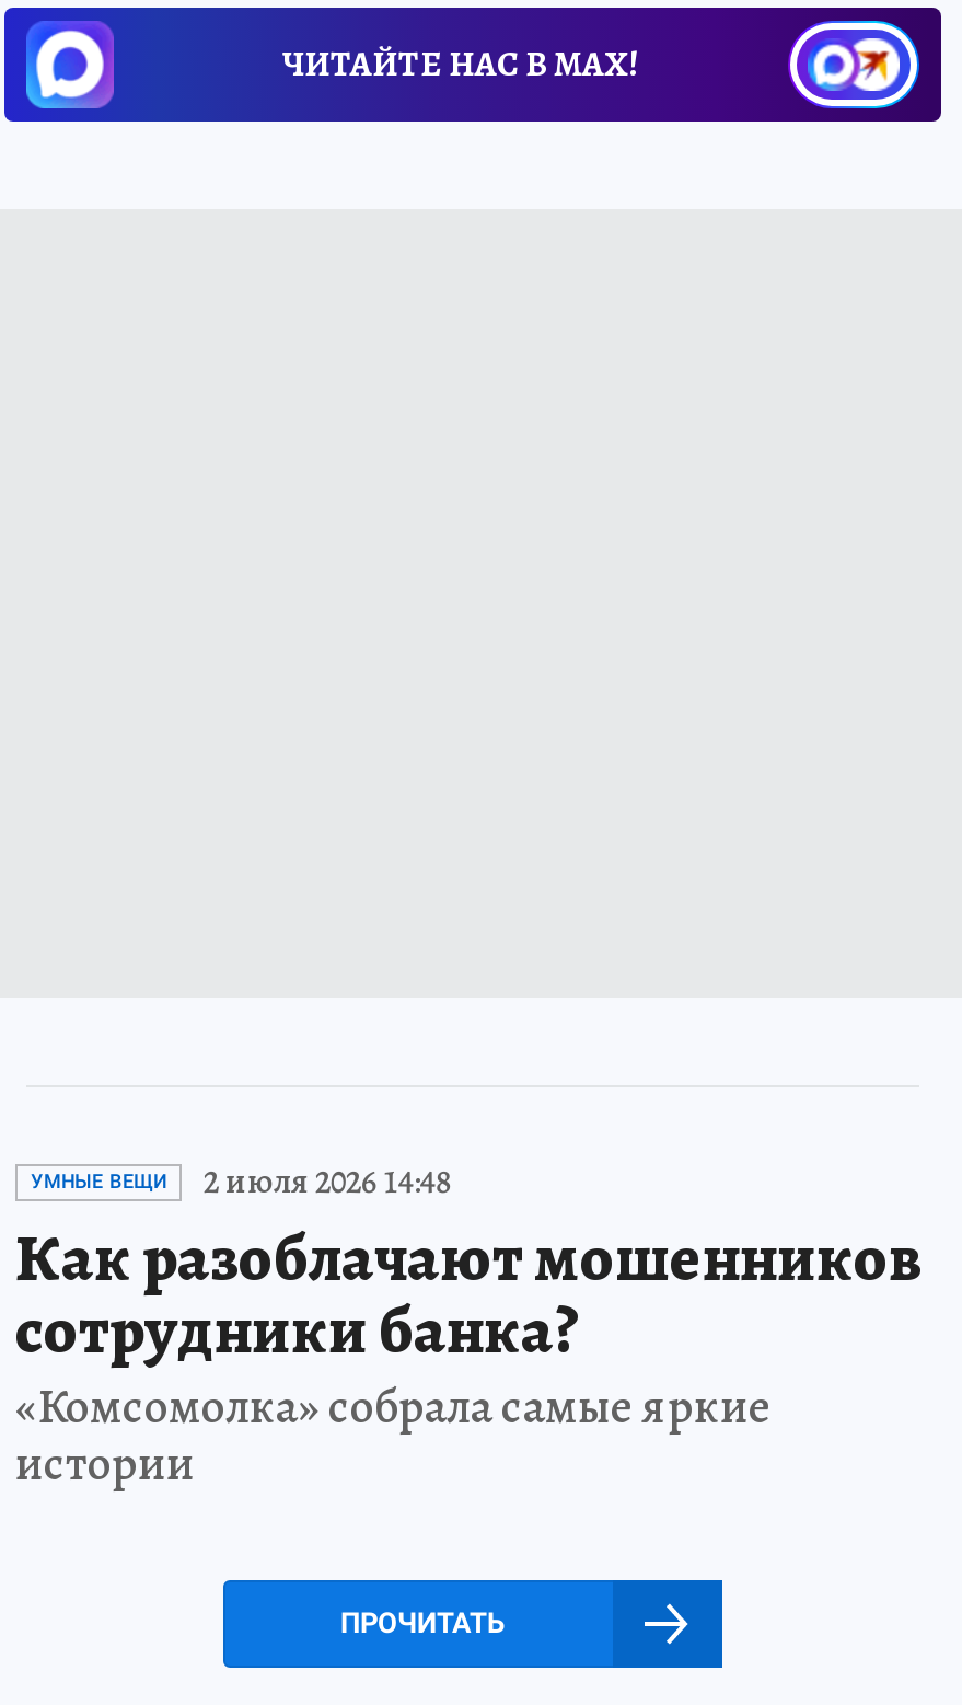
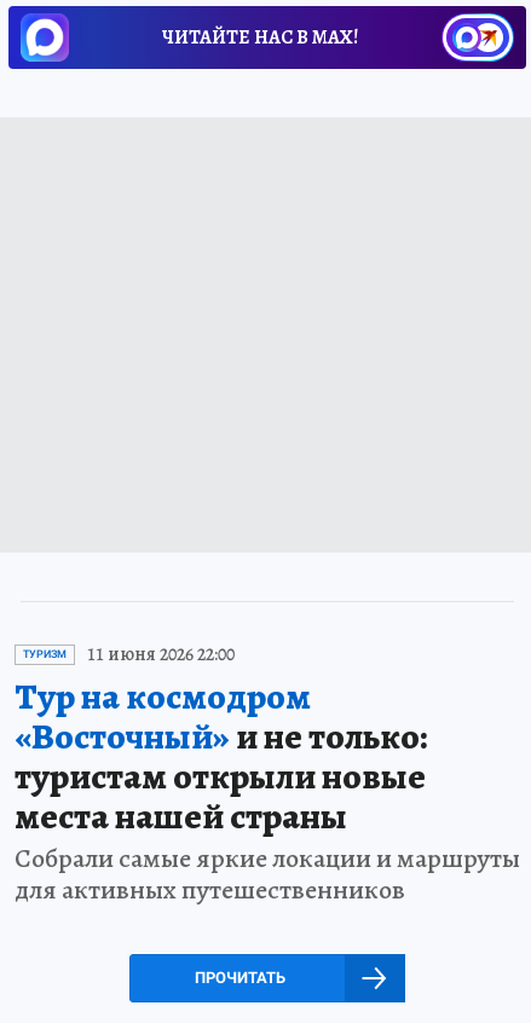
[15,1157,924,1497] УМНЫЕ ВЕЩИ | 2 июля 2026 14:48 | Как разоблачают мошенников | сотрудники банка? | «Комсомолка» собрала самые яркие | истории -> [15,641,520,908] ТУРИЗМ | 11 июня 2026 22:00 | Тур на космодром | «Восточный»и не только: | туристам открыли новые | места нашей страны | Собрали самые яркие локации и маршруты | для активных путешественников

